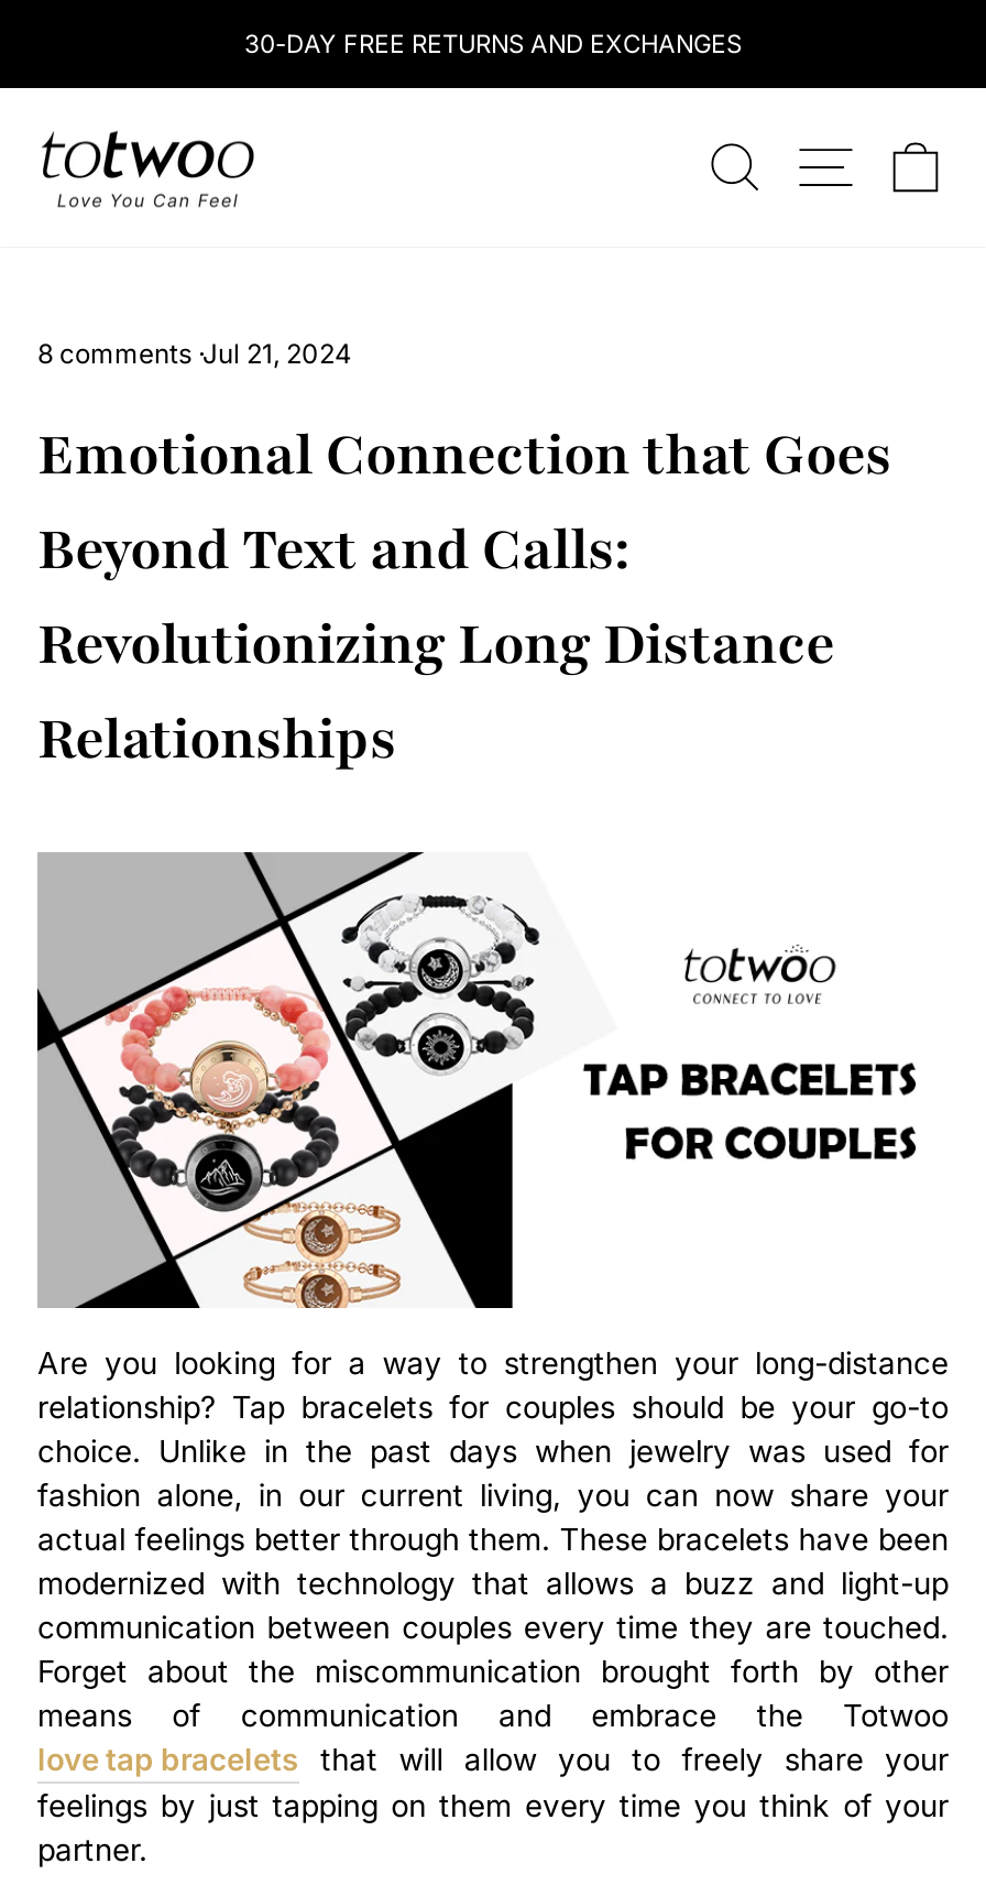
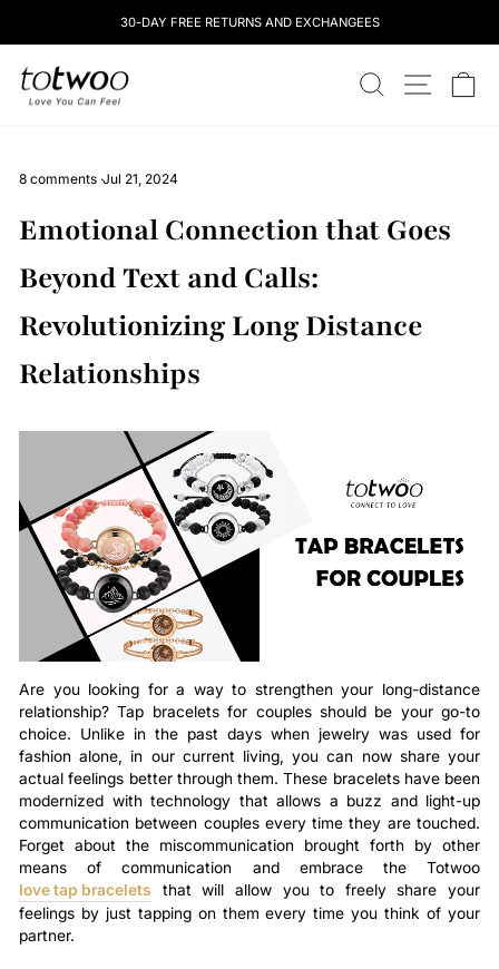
[244,29,742,59] 30-DAY FREE RETURNS AND EXCHANGES -> [120,14,379,30] 30-DAY FREE RETURNS AND EXCHANGEES

